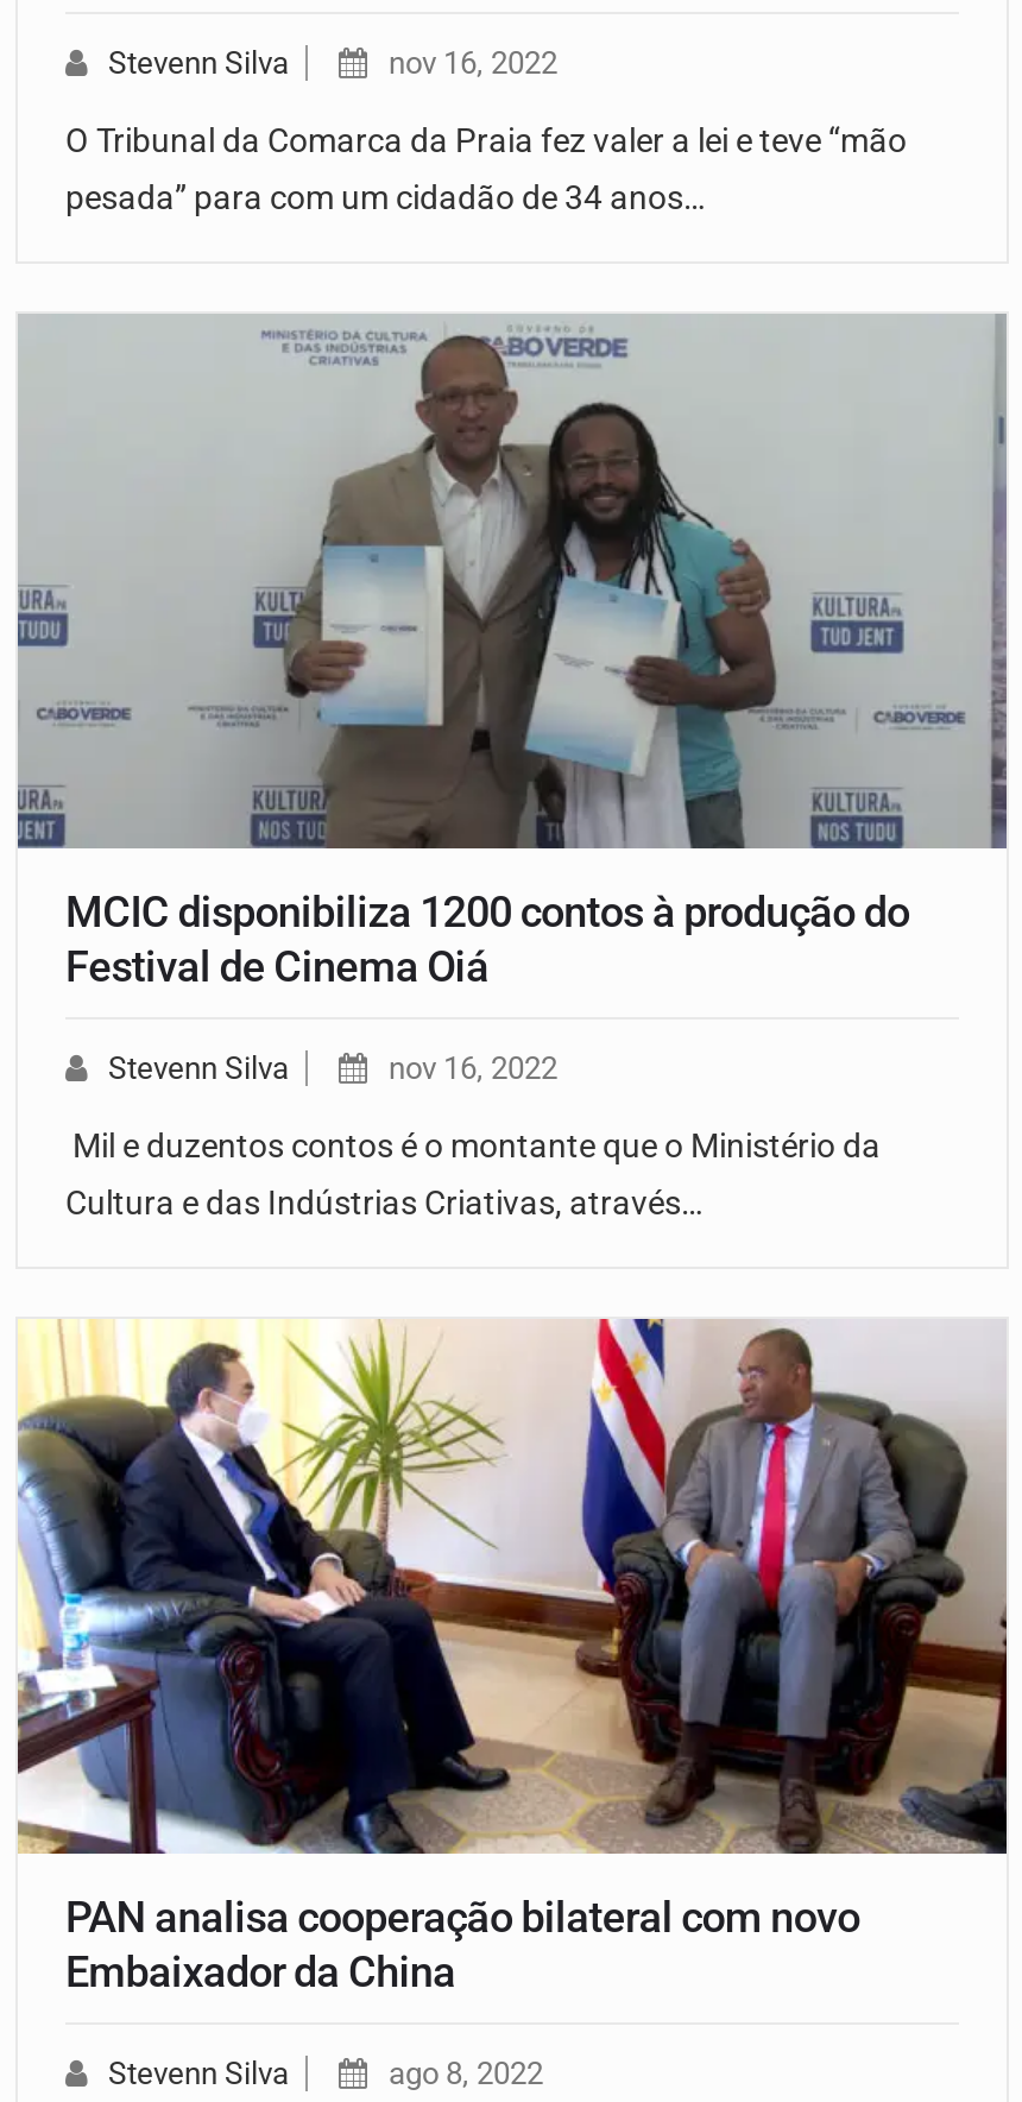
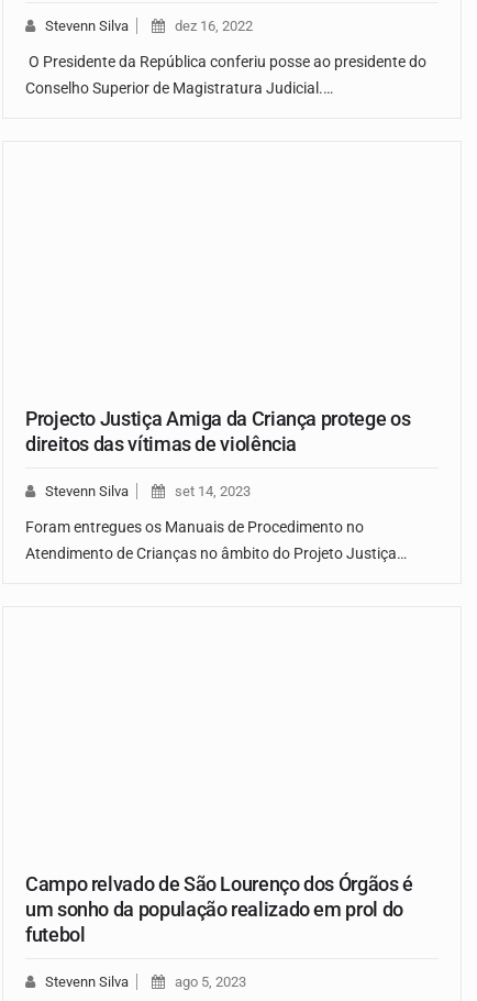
[389,46,557,82] nov 16, 2022 -> [175,18,253,34] dez 16, 2022
[65,122,907,160] O Tribunal da Comarca da Praia fez valer a lei e teve “mão -> [25,53,426,71] O Presidente da República conferiu posse ao presidente do
[65,179,705,217] pesada” para com um cidadão de 34 anos… -> [25,80,333,97] Conselho Superior de Magistratura Judicial.…
[15,314,1009,851] [image] -> none
[65,886,910,991] MCIC disponibiliza 1200 contos à produção do | Festival de Cinema Oiá -> [25,407,410,455] Projecto Justiça Amiga da Criança protege os | direitos das vítimas de violência
[389,1050,557,1086] nov 16, 2022 -> [175,483,251,499] set 14, 2023
[65,1126,881,1164] Mil e duzentos contos é o montante que o Ministério da -> [25,518,364,536] Foram entregues os Manuais de Procedimento no
[65,1183,702,1222] Cultura e das Indústrias Criativas, através… -> [25,544,407,562] Atendimento de Crianças no âmbito do Projeto Justiça…
[15,1317,1009,1856] [image] -> none
[65,1891,860,1995] PAN analisa cooperação bilateral com novo | Embaixador da China -> [25,872,413,946] Campo relvado de São Lourenço dos Órgãos é | um sonho da população realizado em prol do | futebol
[389,2055,543,2090] ago 8, 2022 -> [175,973,246,990] ago 5, 2023

